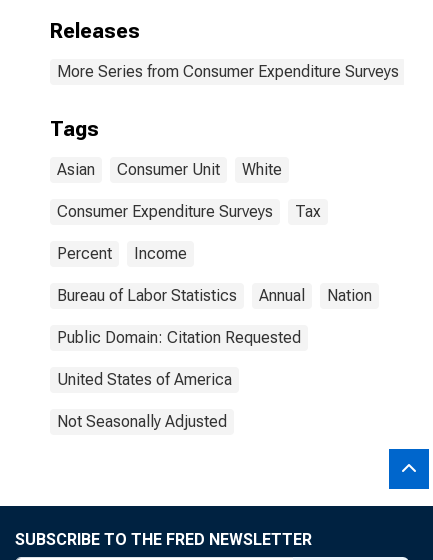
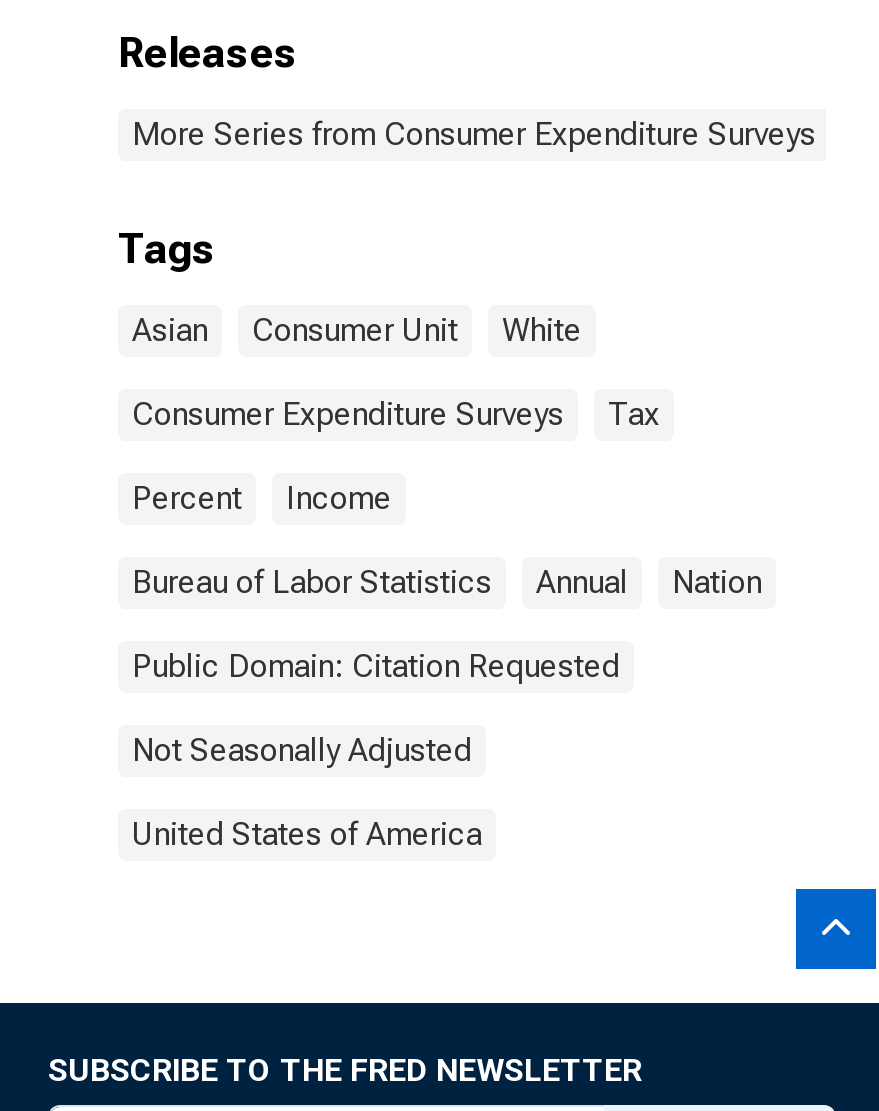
moved [57,370,232,389] -> [132,815,482,853]: United States of America
moved [57,412,227,431] -> [132,731,472,769]: Not Seasonally Adjusted

